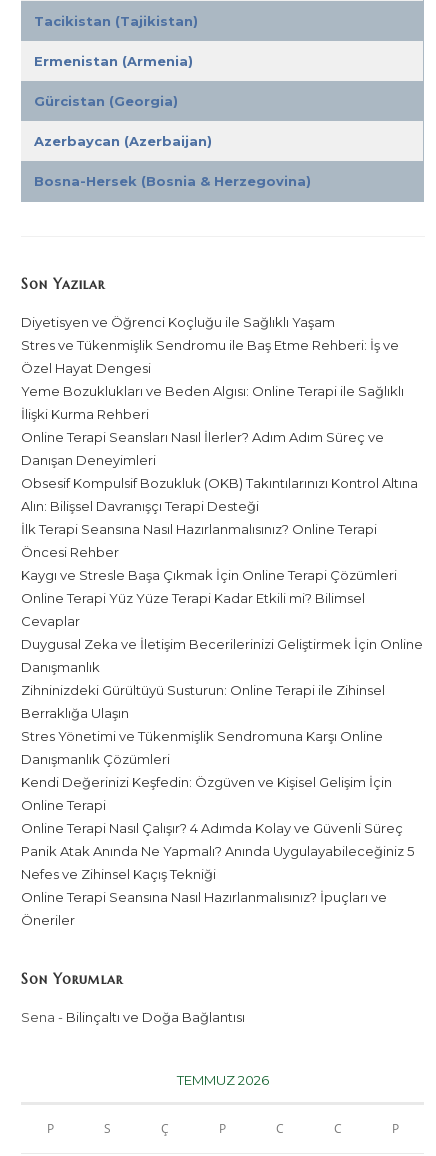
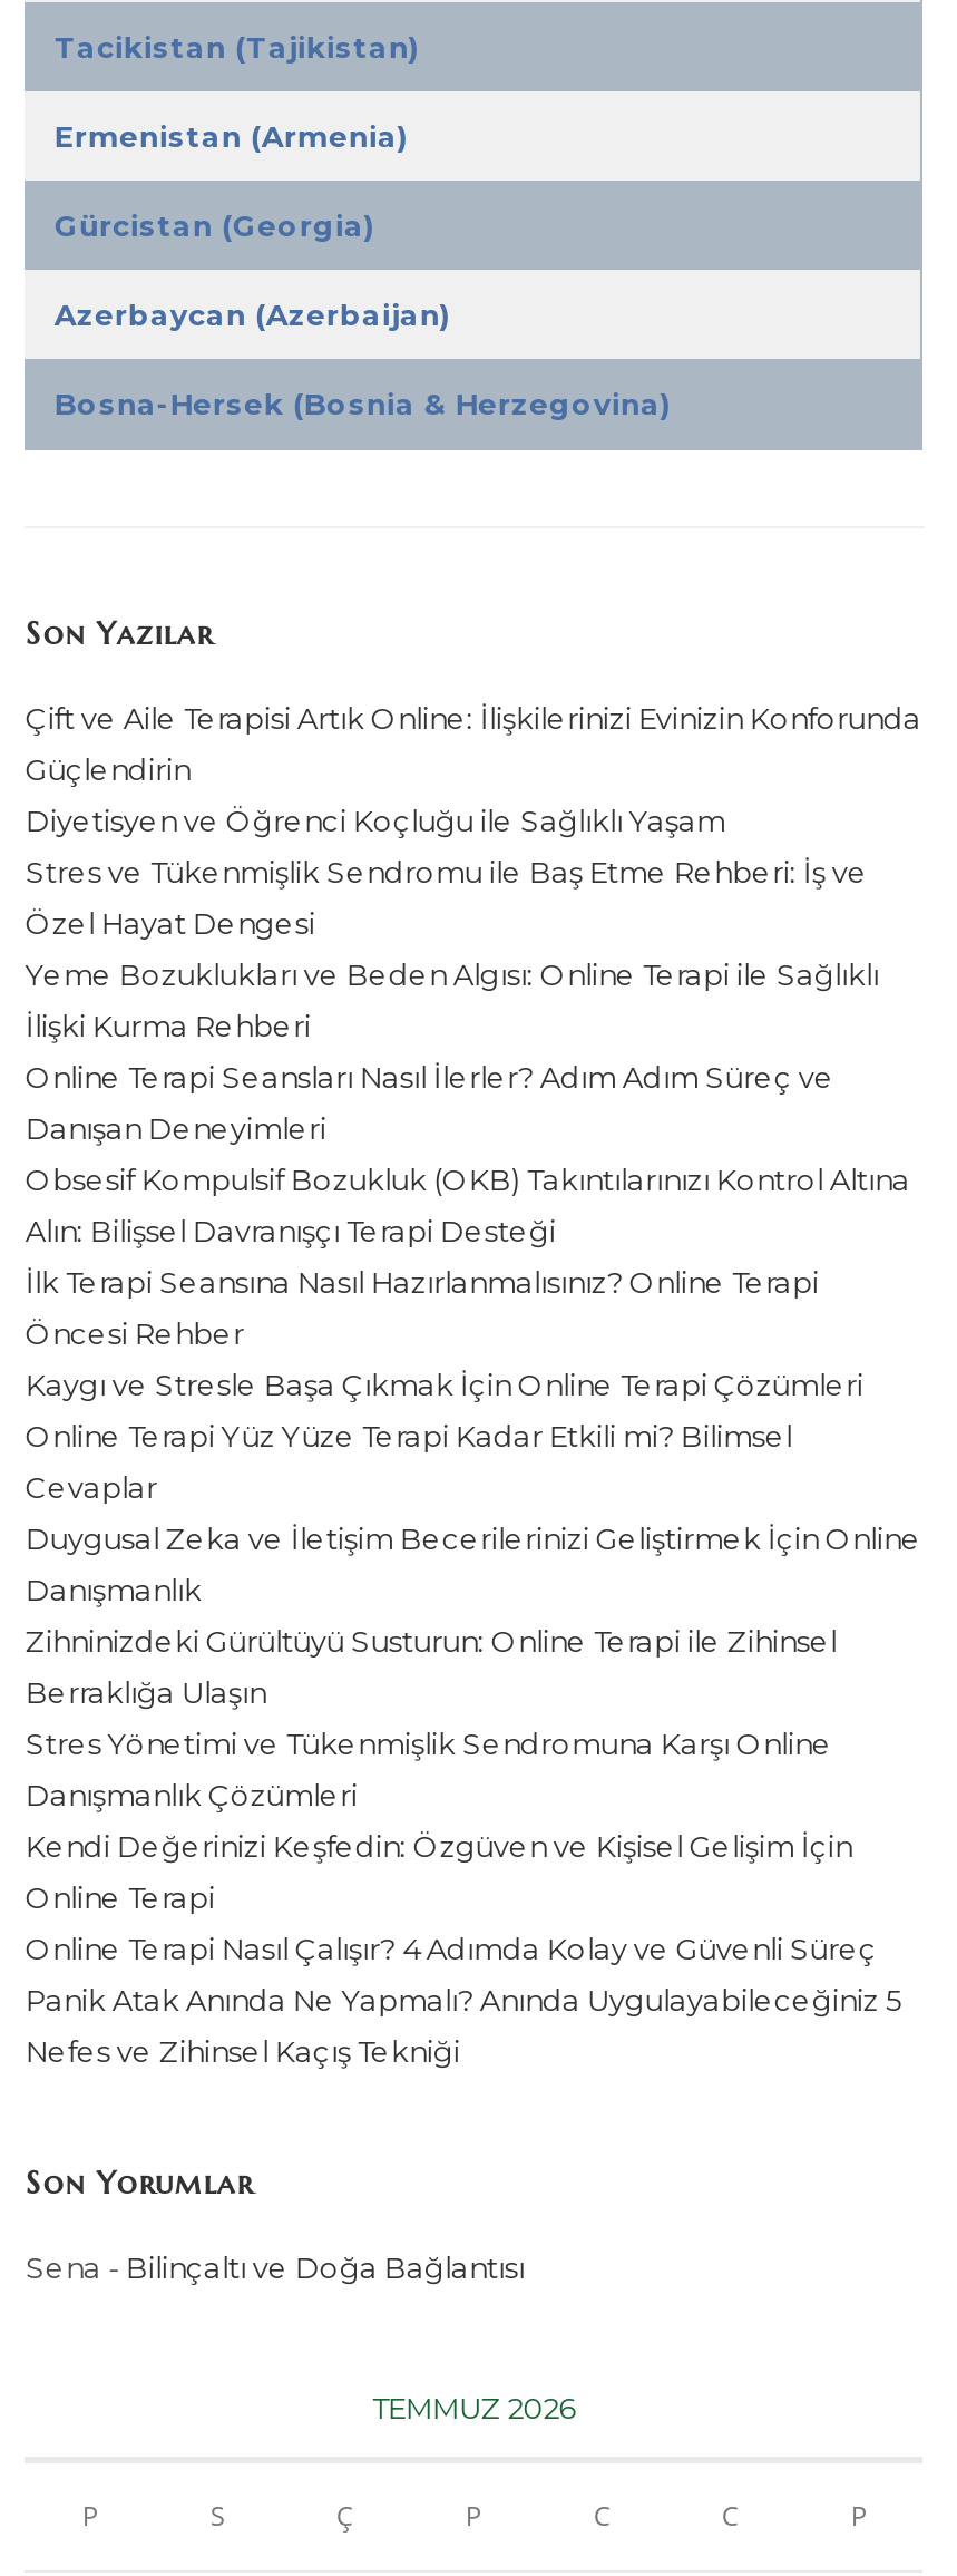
none -> [25,700,921,787] Çift ve Aile Terapisi Artık Online: İlişkilerinizi Evinizin Konforunda | Güçlendirin
moved [21,314,423,882] -> [25,802,921,2068]: Diyetisyen ve Öğrenci Koçluğu ile Sağlıklı Yaşam | Stres ve Tükenmişlik Sendromu ile Baş Etme Rehberi: İş ve | Özel Hayat Dengesi | ... | Panik Atak Anında Ne Yapmalı? Anında Uygulayabileceğiniz 5 | Nefes ve Zihinsel Kaçış Tekniği
[21,889,387,928] Online Terapi Seansına Nasıl Hazırlanmalısınız? İpuçları ve | Öneriler -> none

